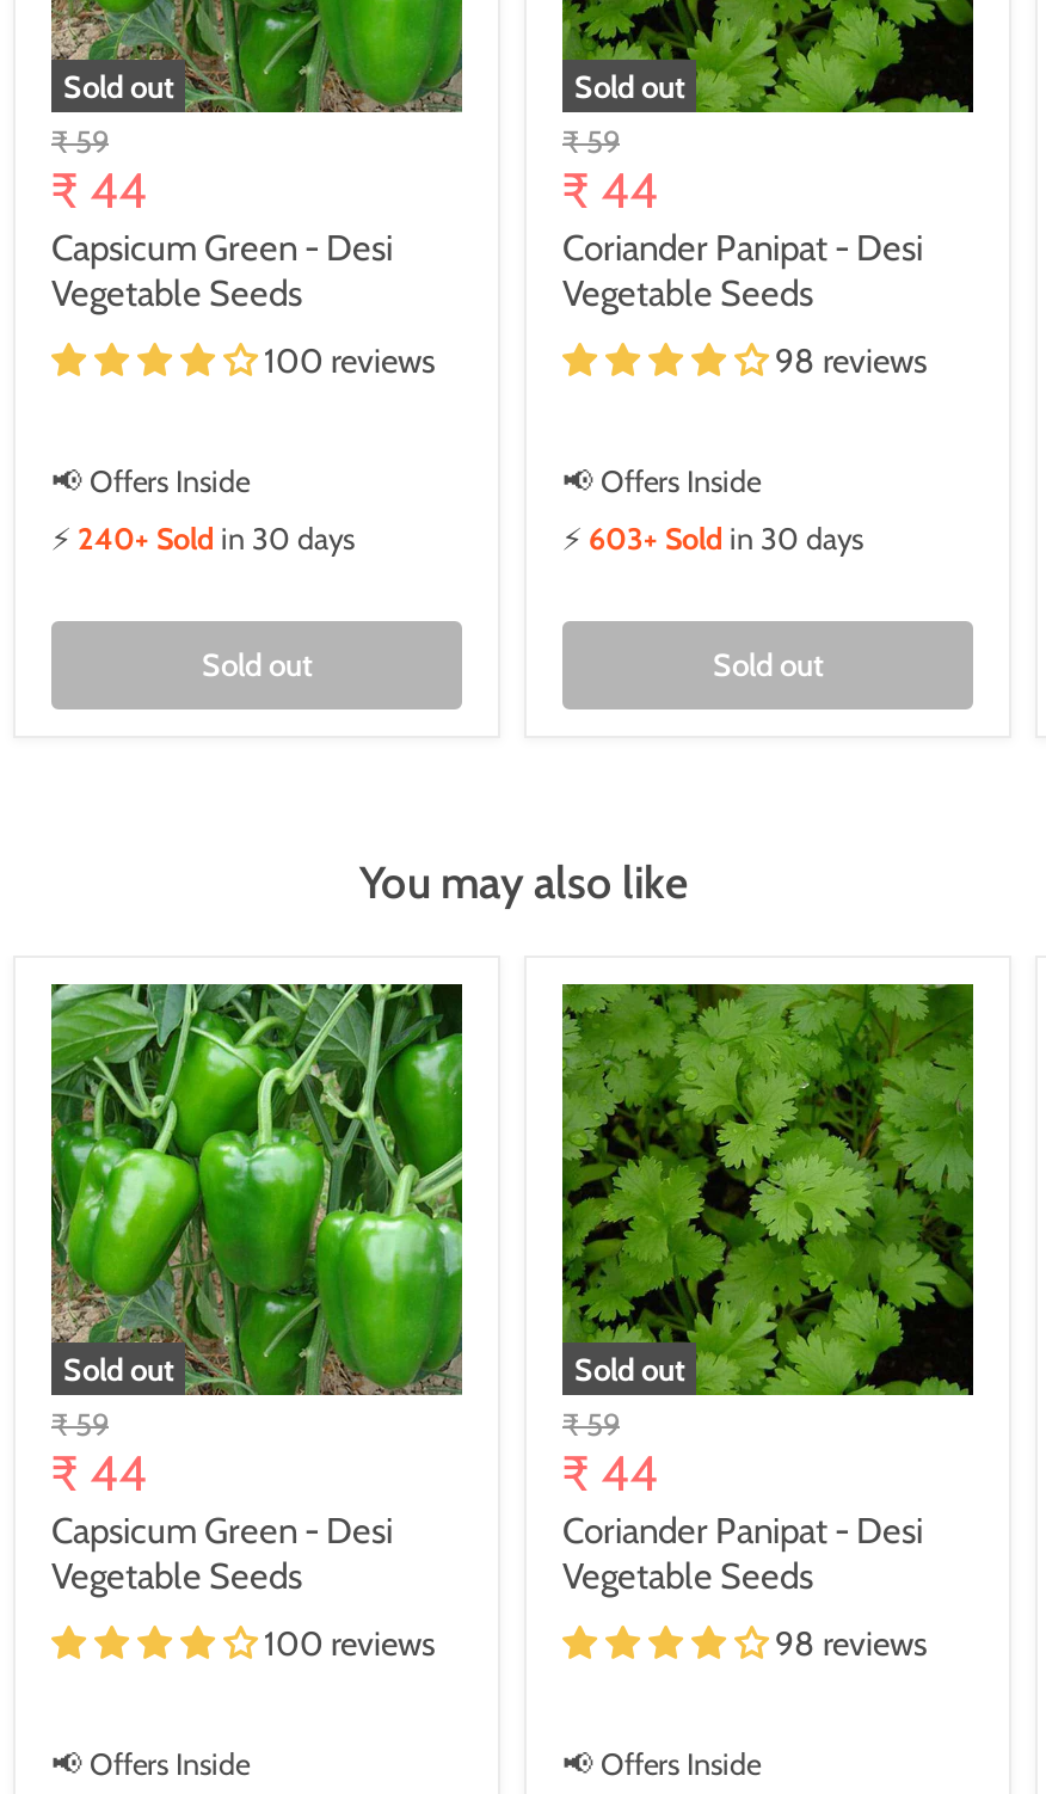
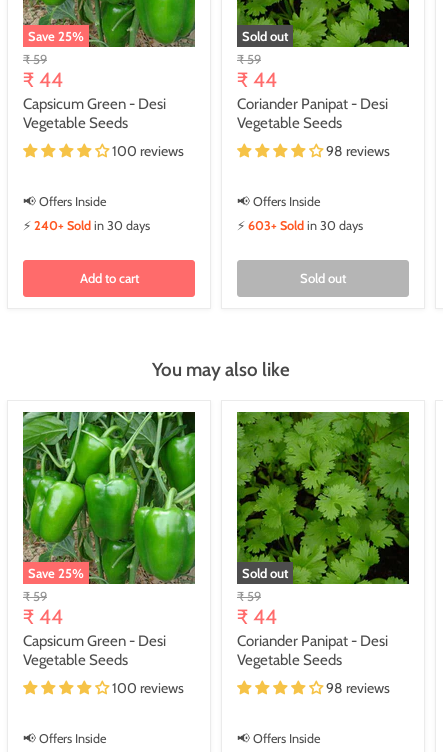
[63,67,173,106] Sold out -> [28,28,84,44] Save 25%
[202,645,312,684] Sold out -> [79,270,138,286] Add to cart
[63,1350,173,1388] Sold out -> [28,565,84,581] Save 25%

